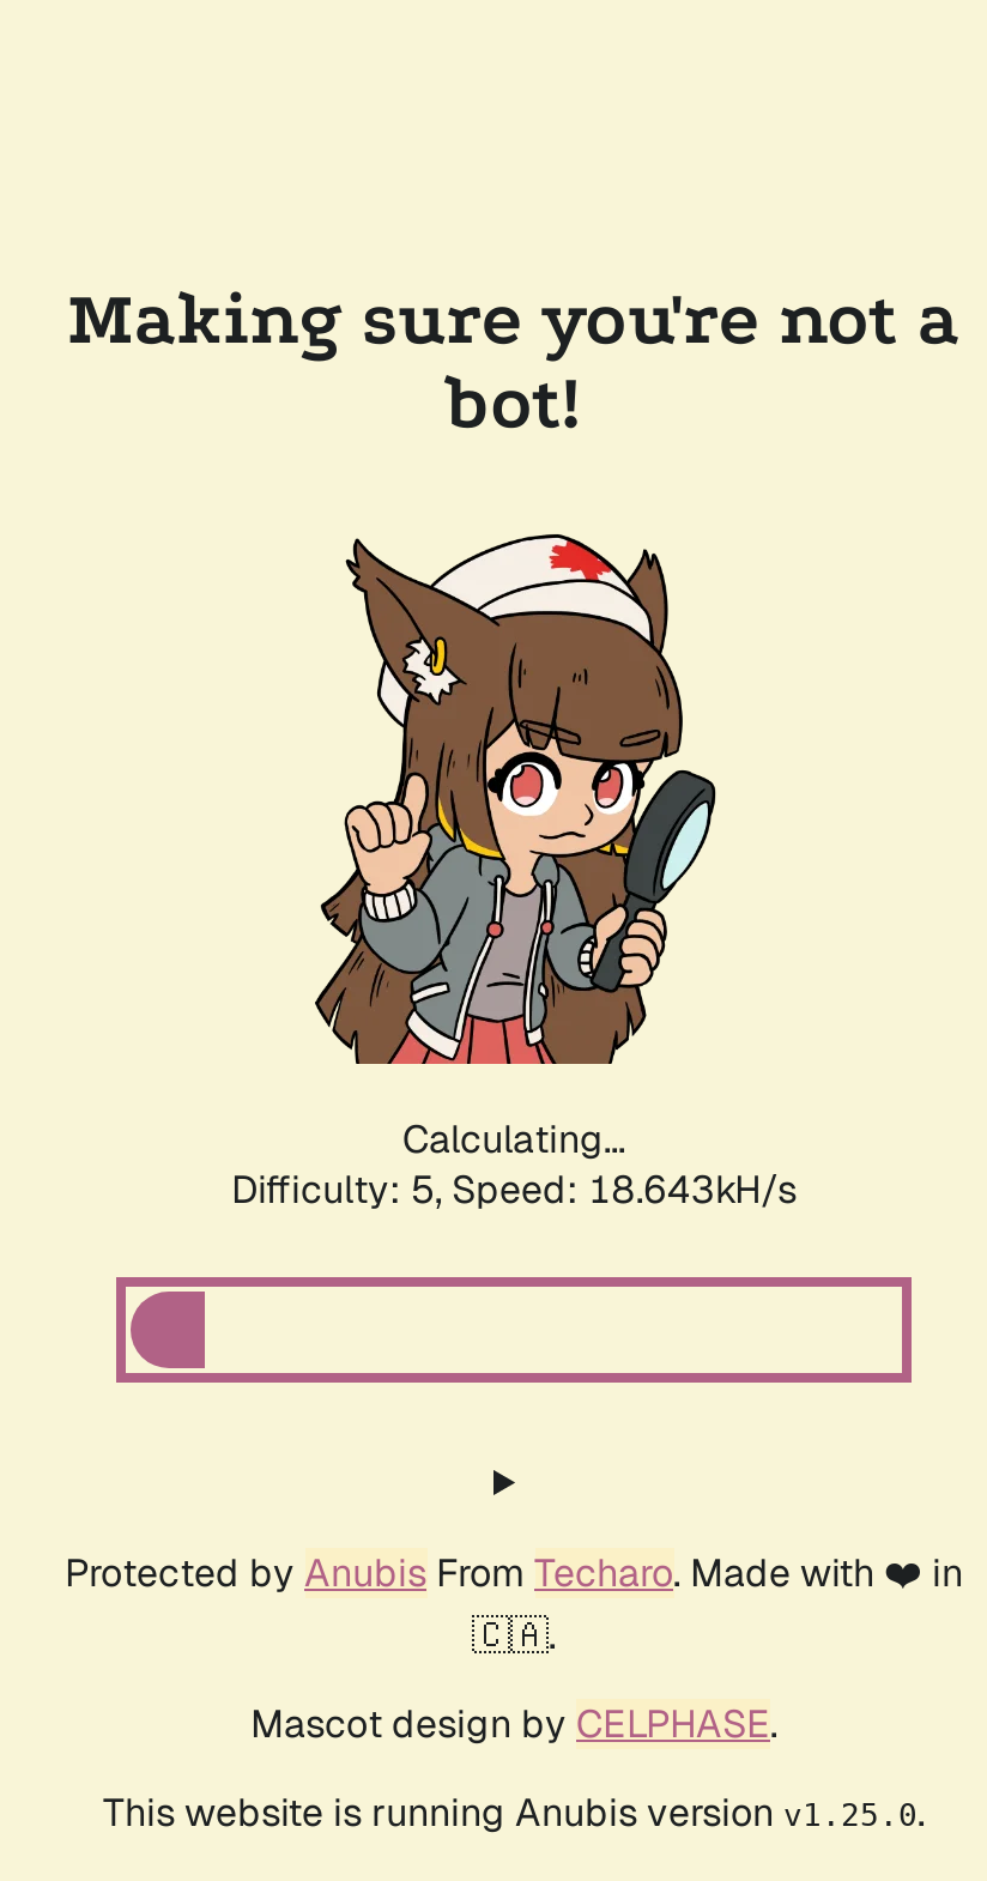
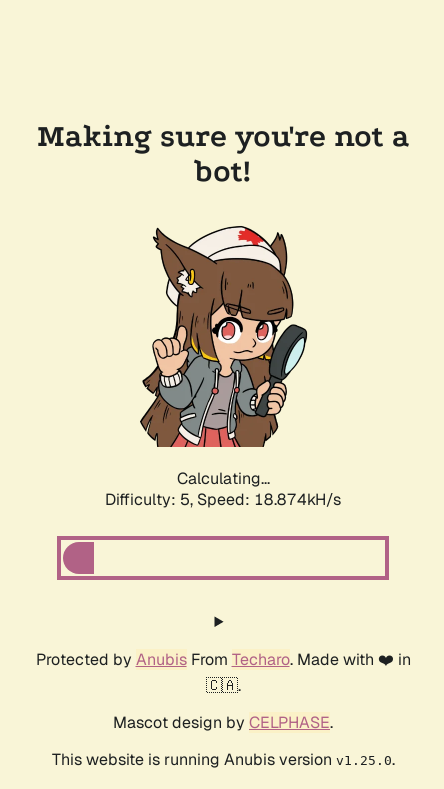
[231,1165,797,1215] Difficulty: 5, Speed: 18.643kH/s -> [105,489,341,510] Difficulty: 5, Speed: 18.874kH/s

